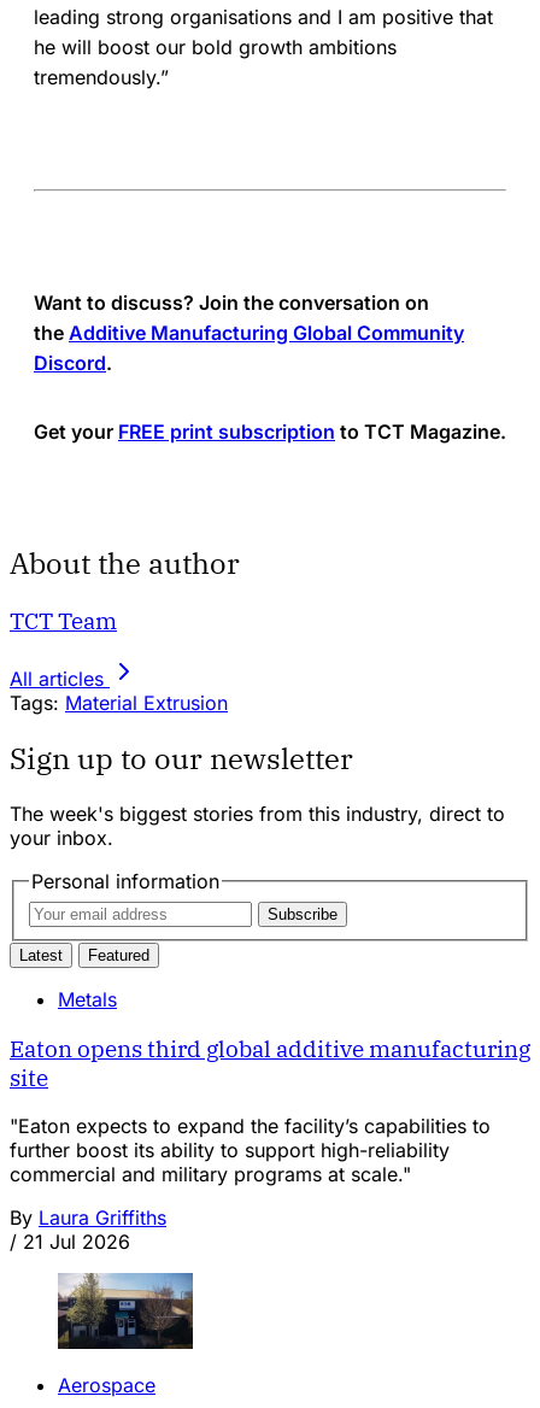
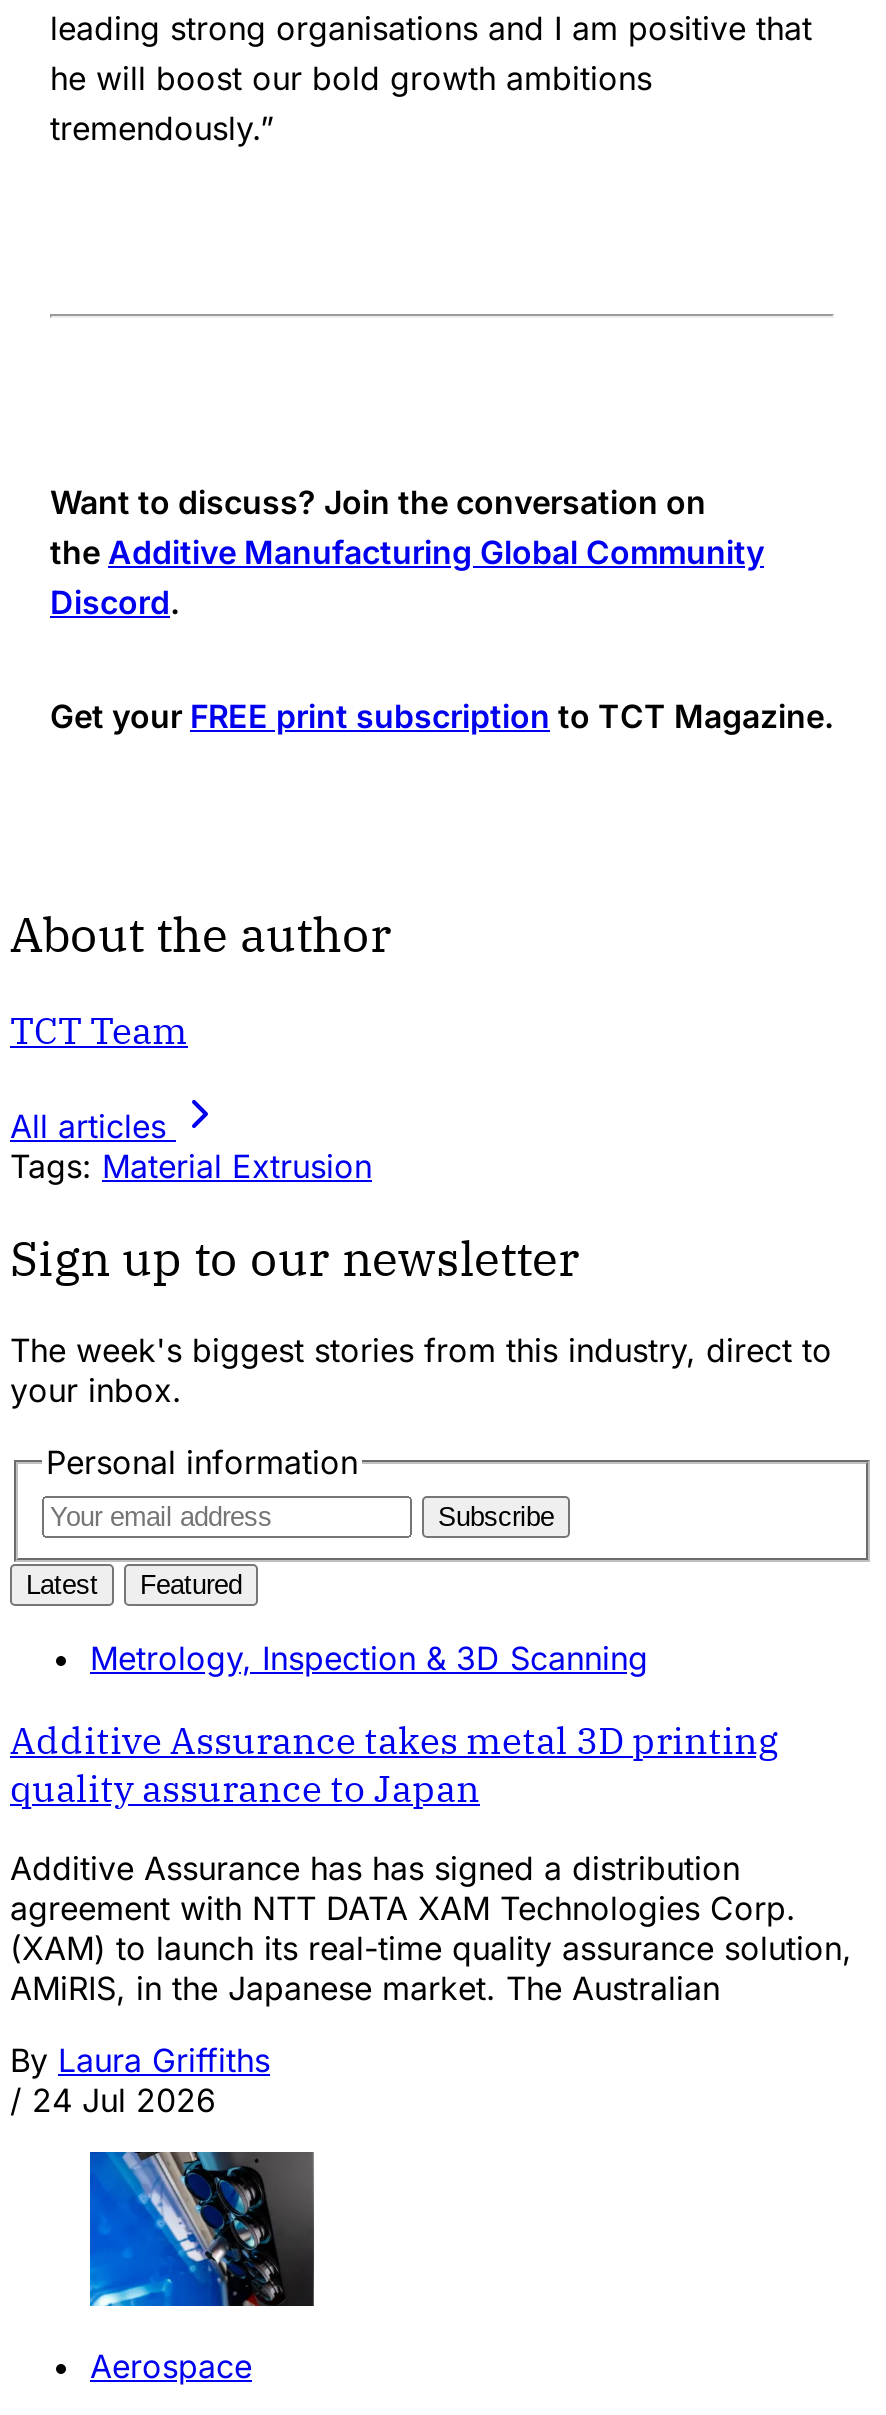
[58,987,117,1011] Metals -> [90,1638,648,1678] Metrology, Inspection & 3D Scanning
[10,1034,530,1092] Eaton opens third global additive manufacturing | site -> [10,1715,778,1811] Additive Assurance takes metal 3D printing | quality assurance to Japan
[10,1114,491,1187] "Eaton expects to expand the facility’s capabilities to | further boost its ability to support high-reliability | commercial and military programs at scale." -> [10,1849,852,2009] Additive Assurance has has signed a distribution | agreement with NTT DATA XAM Technologies Corp. | (XAM) to launch its real-time quality assurance solution, | AMiRIS, in the Japanese market. The Australian
[10,1230,130,1254] / 21 Jul 2026 -> [10,2081,216,2121] / 24 Jul 2026
[57,1273,193,1350] [image] -> [88,2152,314,2310] [image]

